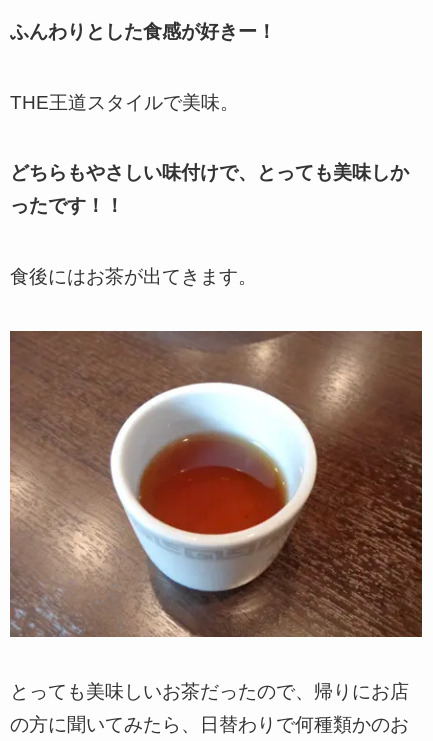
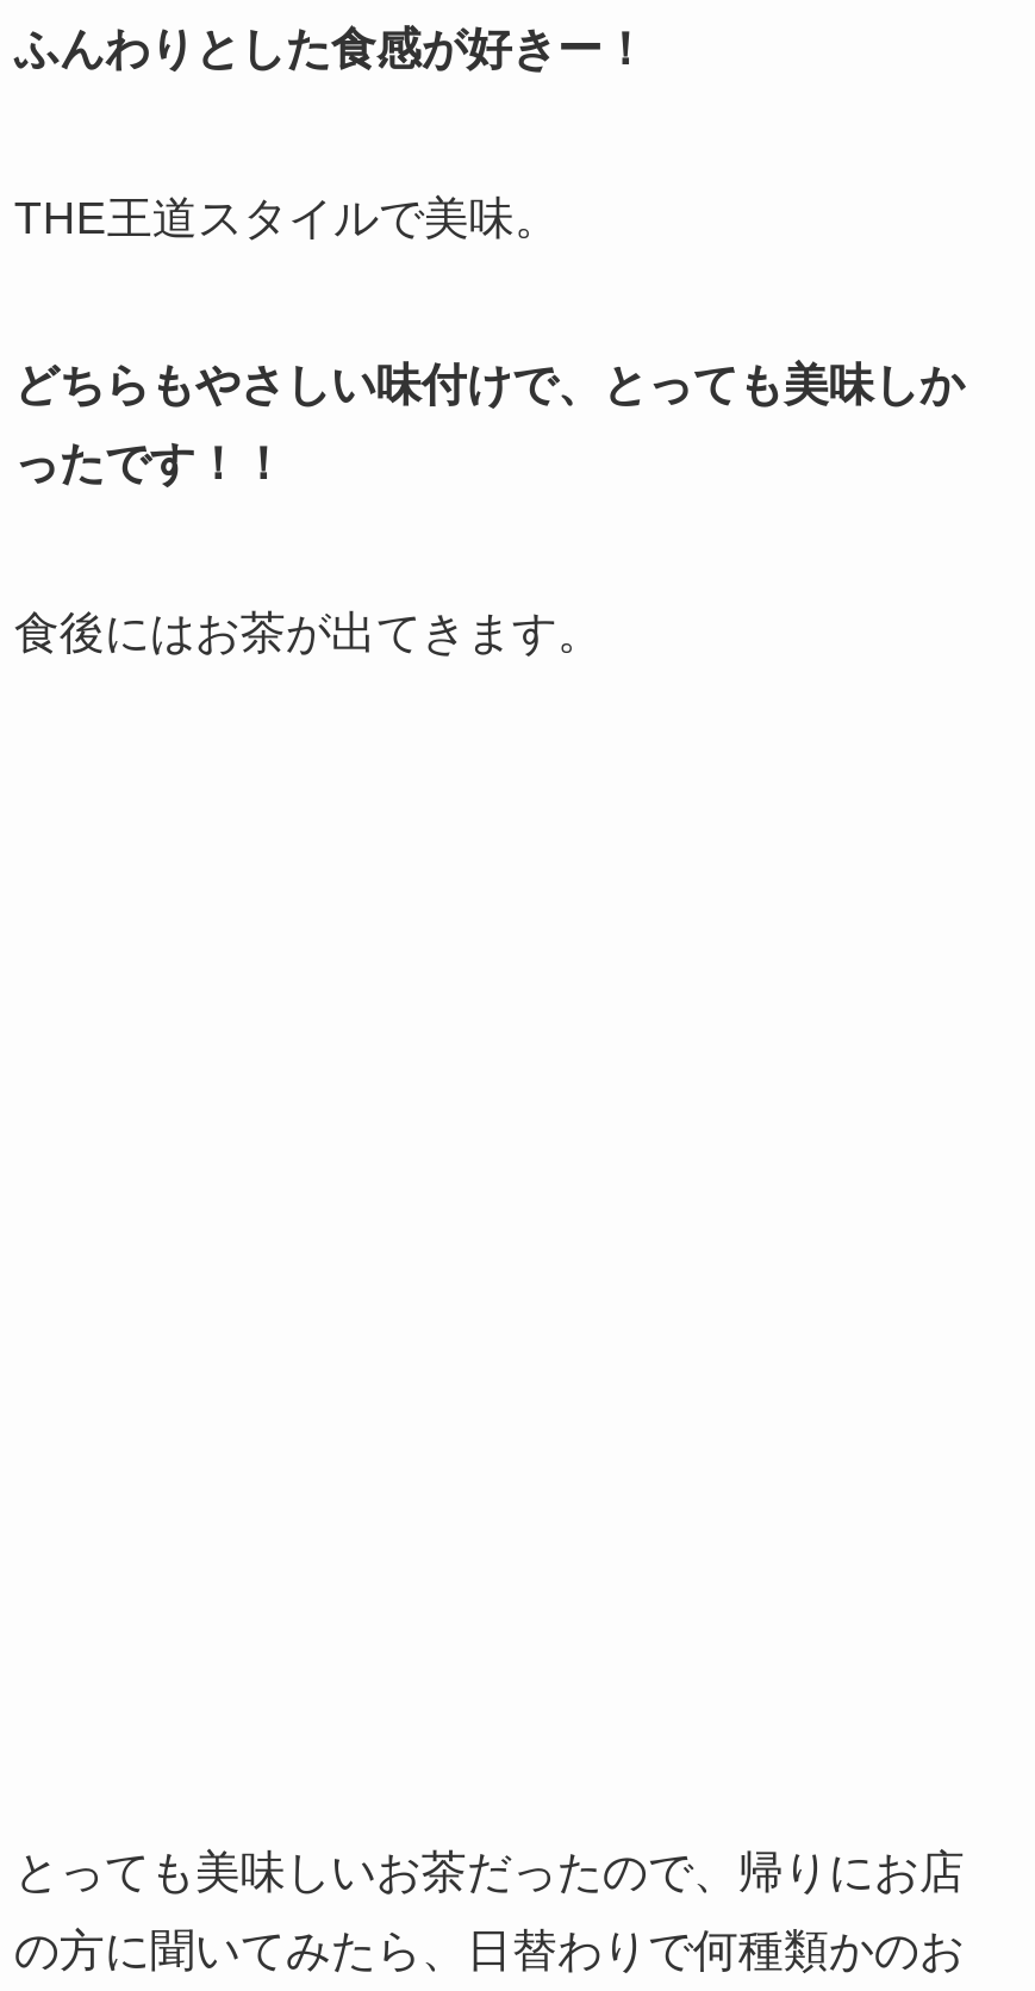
[9,330,423,638] [image] -> none

